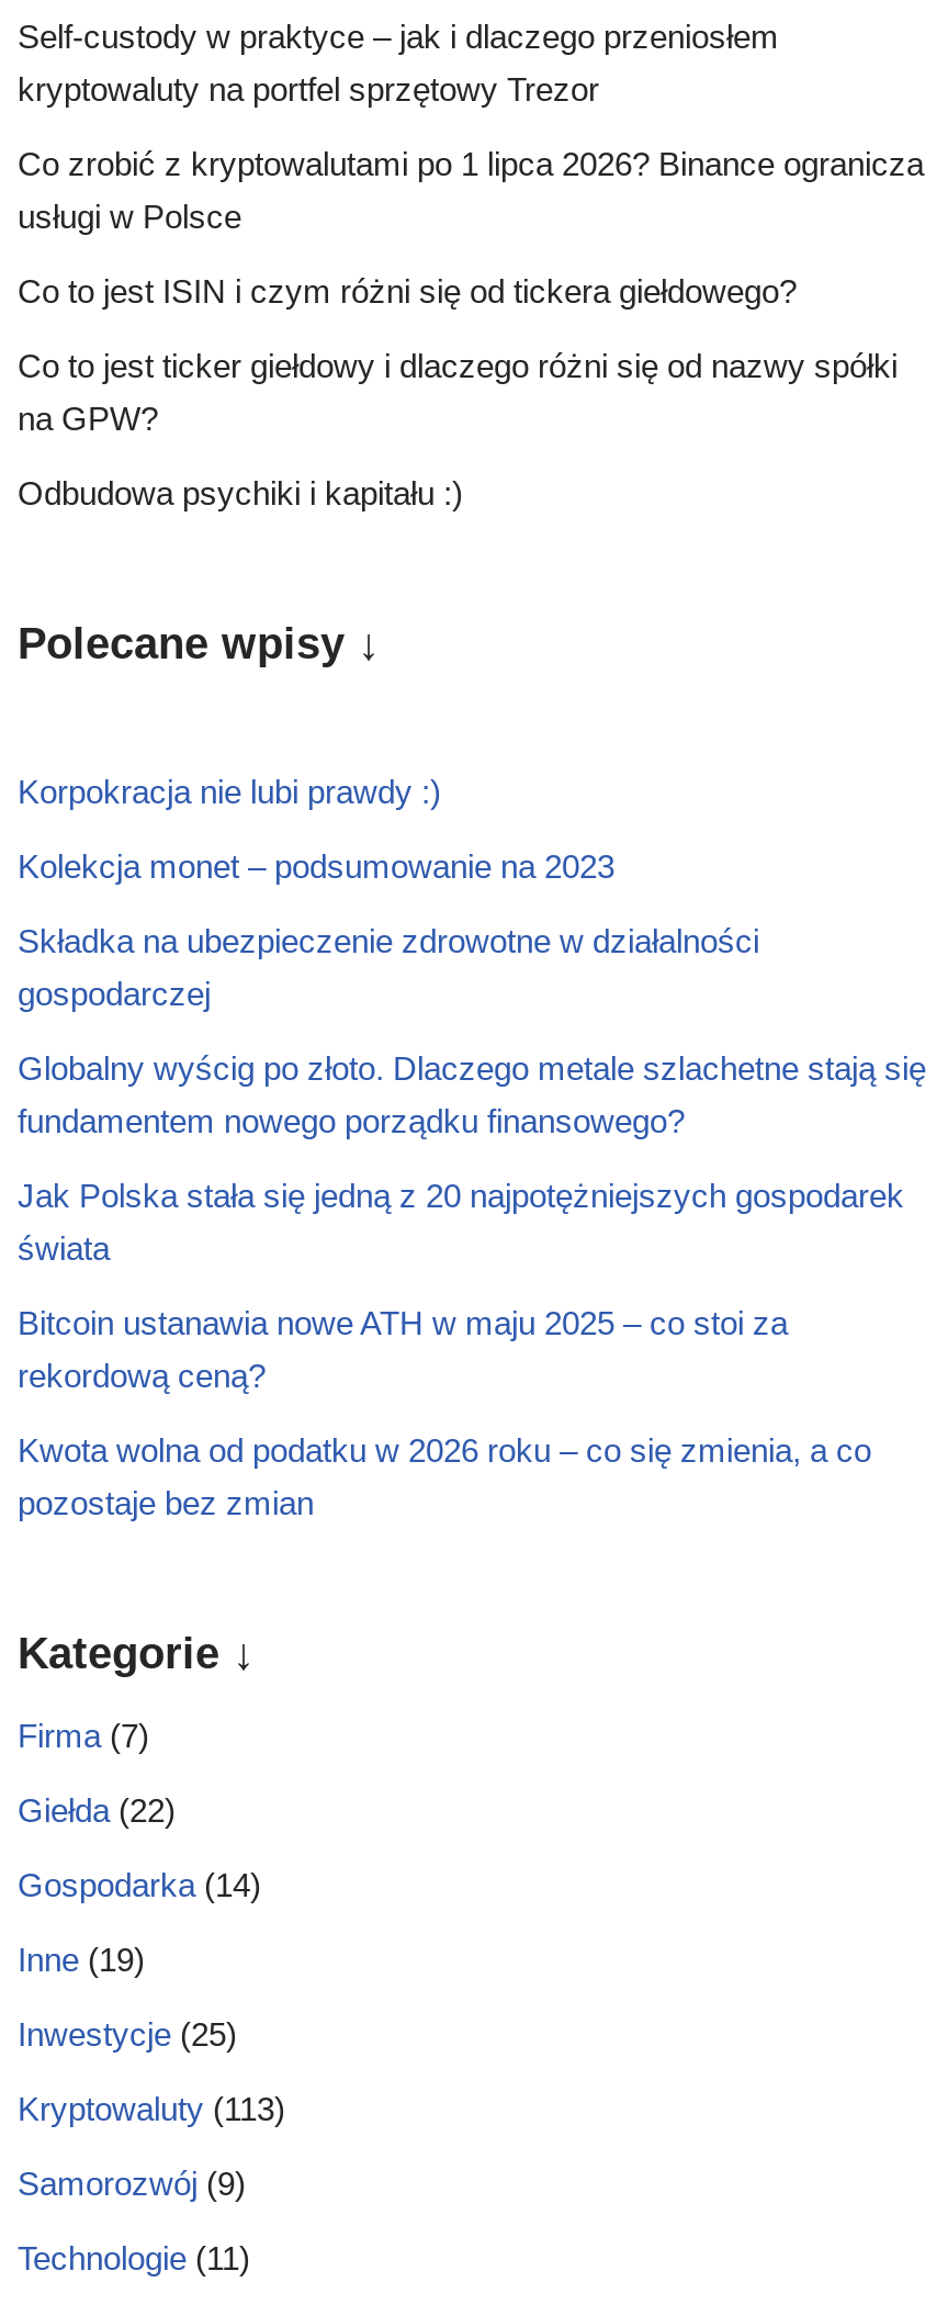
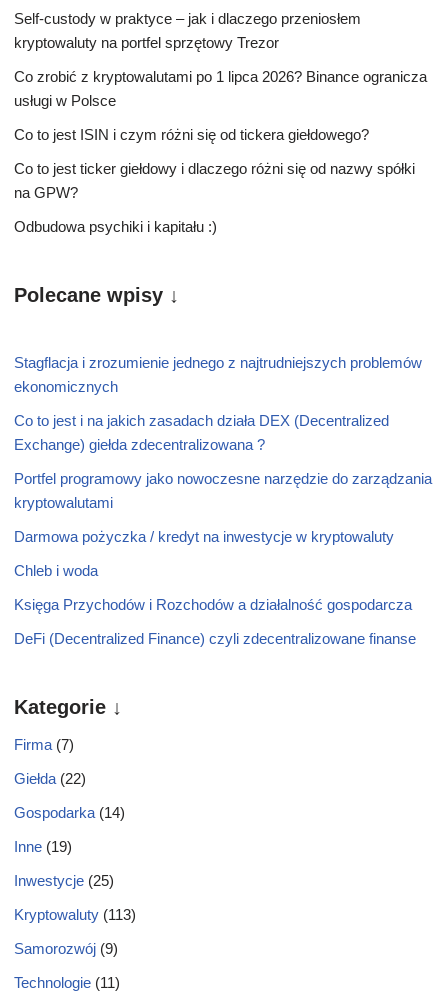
[18,773,441,810] Korpokracja nie lubi prawdy :) -> [14,354,422,395] Stagflacja i zrozumienie jednego z najtrudniejszych problemów | ekonomicznych
[18,847,614,885] Kolekcja monet – podsumowanie na 2023 -> [14,412,389,453] Co to jest i na jakich zasadach działa DEX (Decentralized | Exchange) giełda zdecentralizowana ?
[18,922,759,1012] Składka na ubezpieczenie zdrowotne w działalności | gospodarczej -> [14,470,432,511] Portfel programowy jako nowoczesne narzędzie do zarządzania | kryptowalutami
[18,1049,926,1139] Globalny wyścig po złoto. Dlaczego metale szlachetne stają się | fundamentem nowego porządku finansowego? -> [14,528,394,545] Darmowa pożyczka / kredyt na inwestycje w kryptowaluty
[18,1177,904,1267] Jak Polska stała się jedną z 20 najpotężniejszych gospodarek | świata -> [14,562,98,579] Chleb i woda
[18,1304,788,1394] Bitcoin ustanawia nowe ATH w maju 2025 – co stoi za | rekordową ceną? -> [14,596,412,613] Księga Przychodów i Rozchodów a działalność gospodarcza
[18,1431,871,1521] Kwota wolna od podatku w 2026 roku – co się zmienia, a co | pozostaje bez zmian -> [14,630,416,647] DeFi (Decentralized Finance) czyli zdecentralizowane finanse

